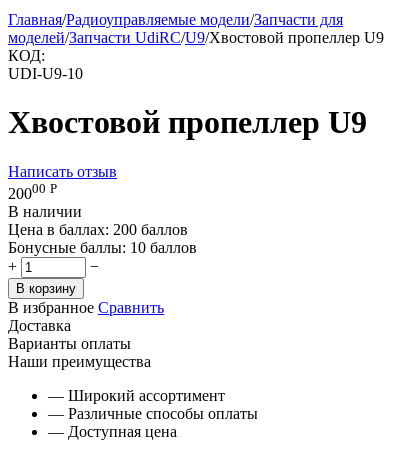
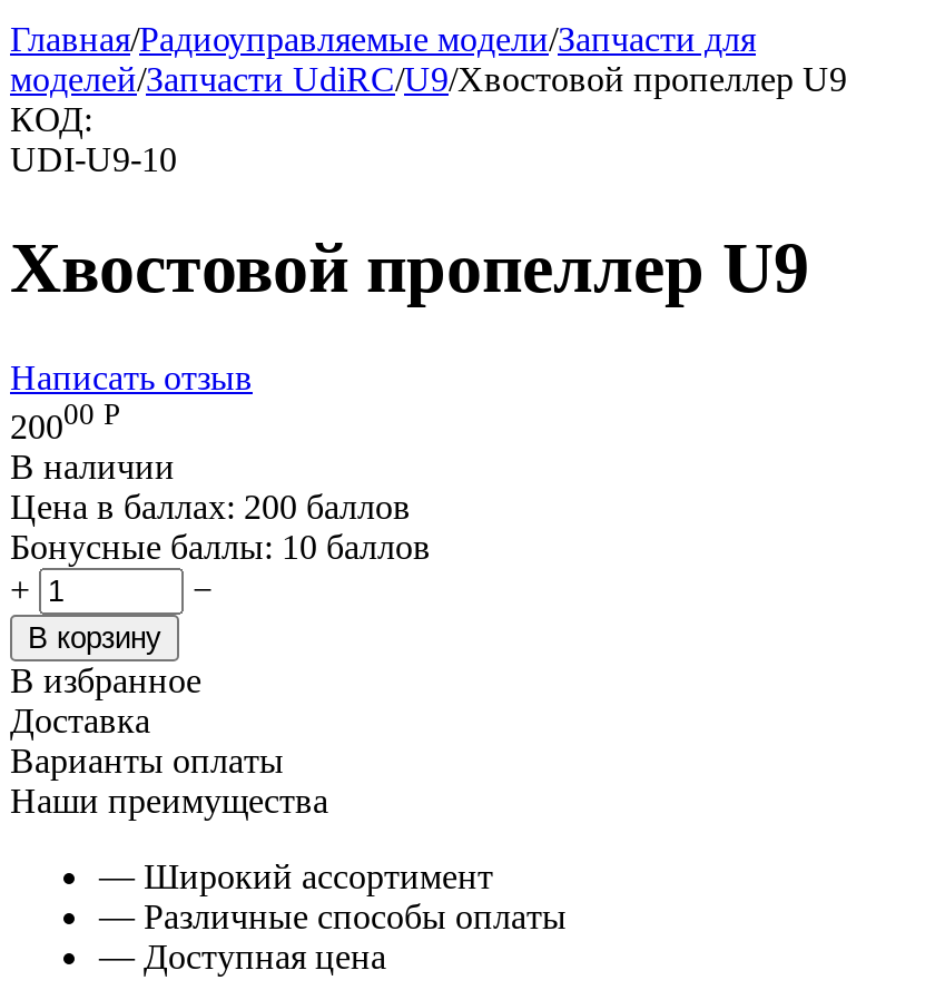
[8,299,164,316] В избранное Сравнить -> [10,662,201,700] В избранное

